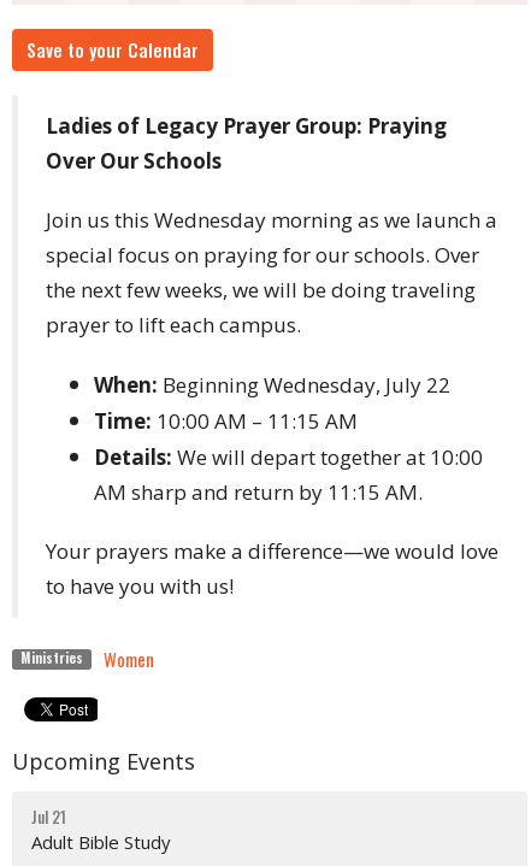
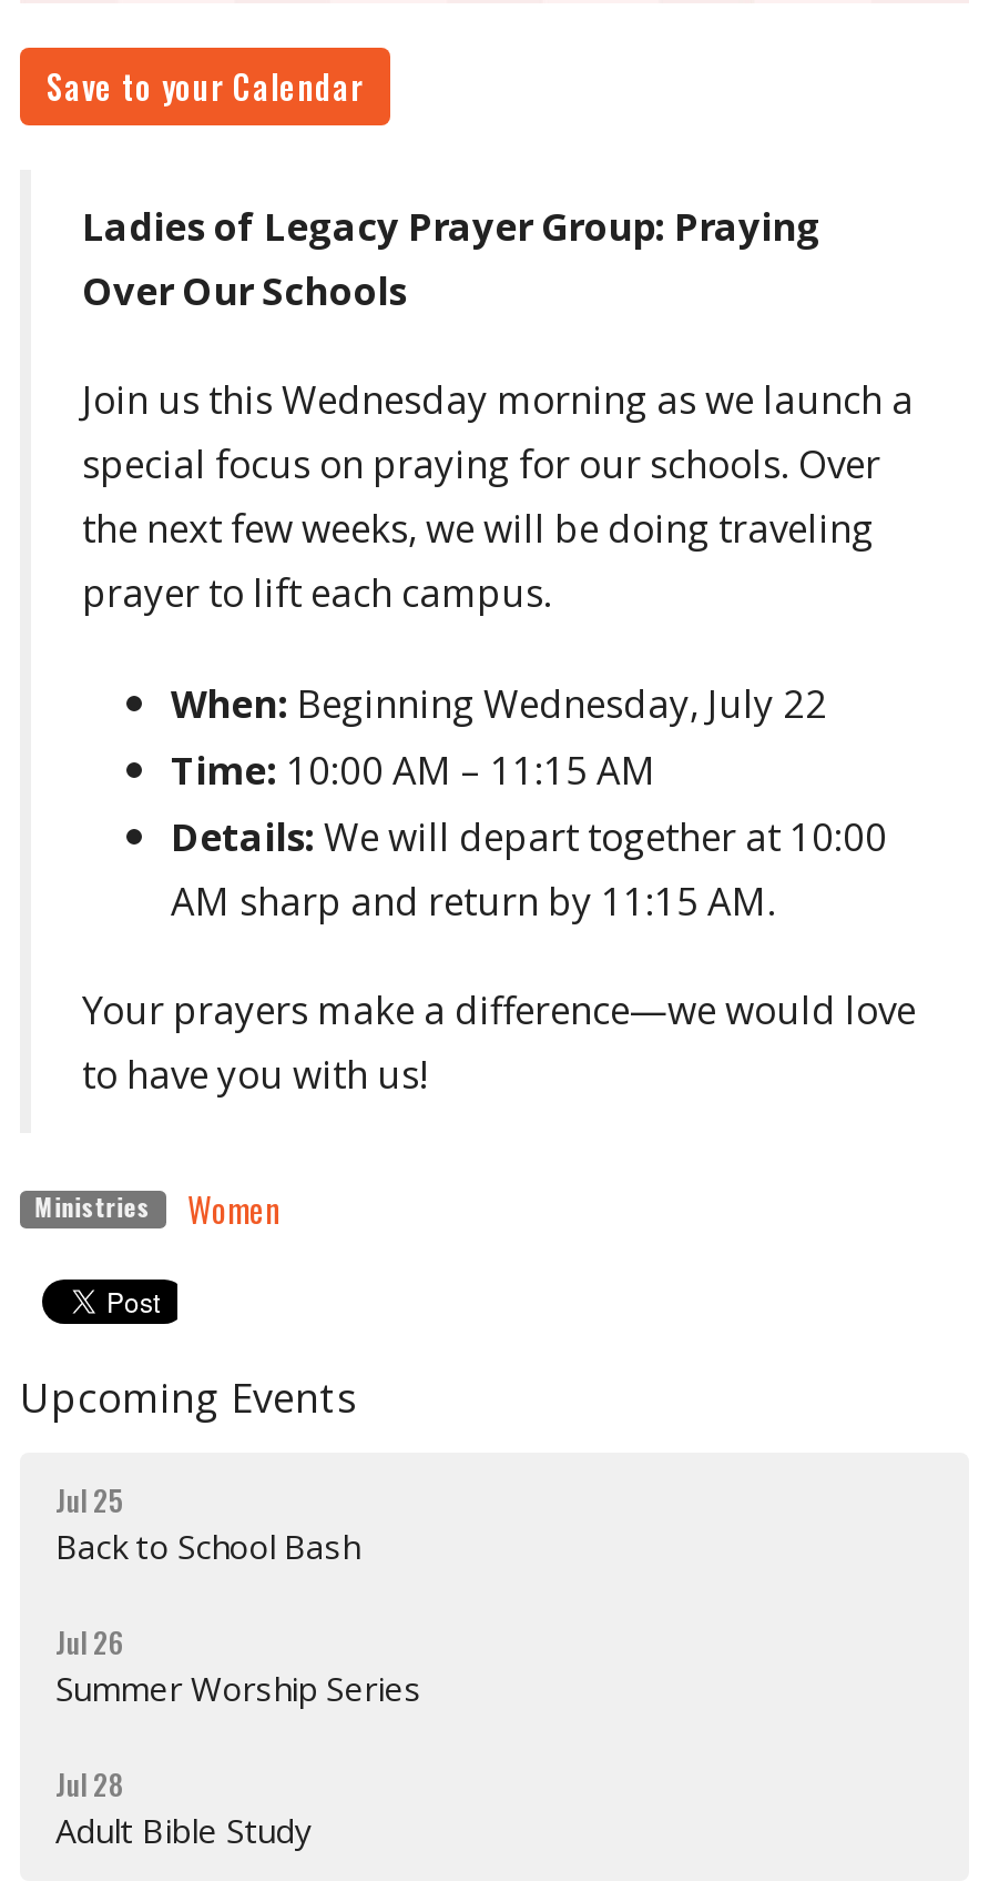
[31,805,66,829] Jul 21 -> [55,1478,421,1806] Jul 25 | Back to School Bash | Jul 26 | Summer Worship Series | Jul 28

